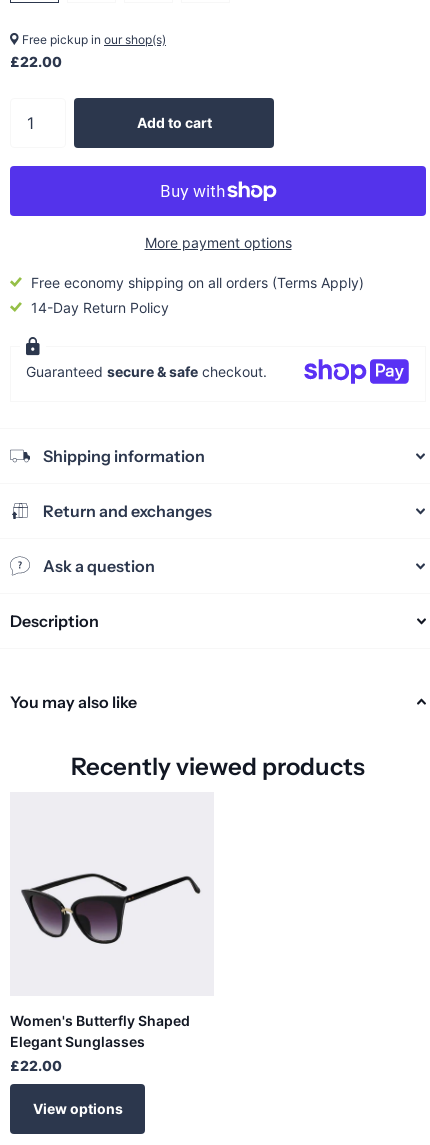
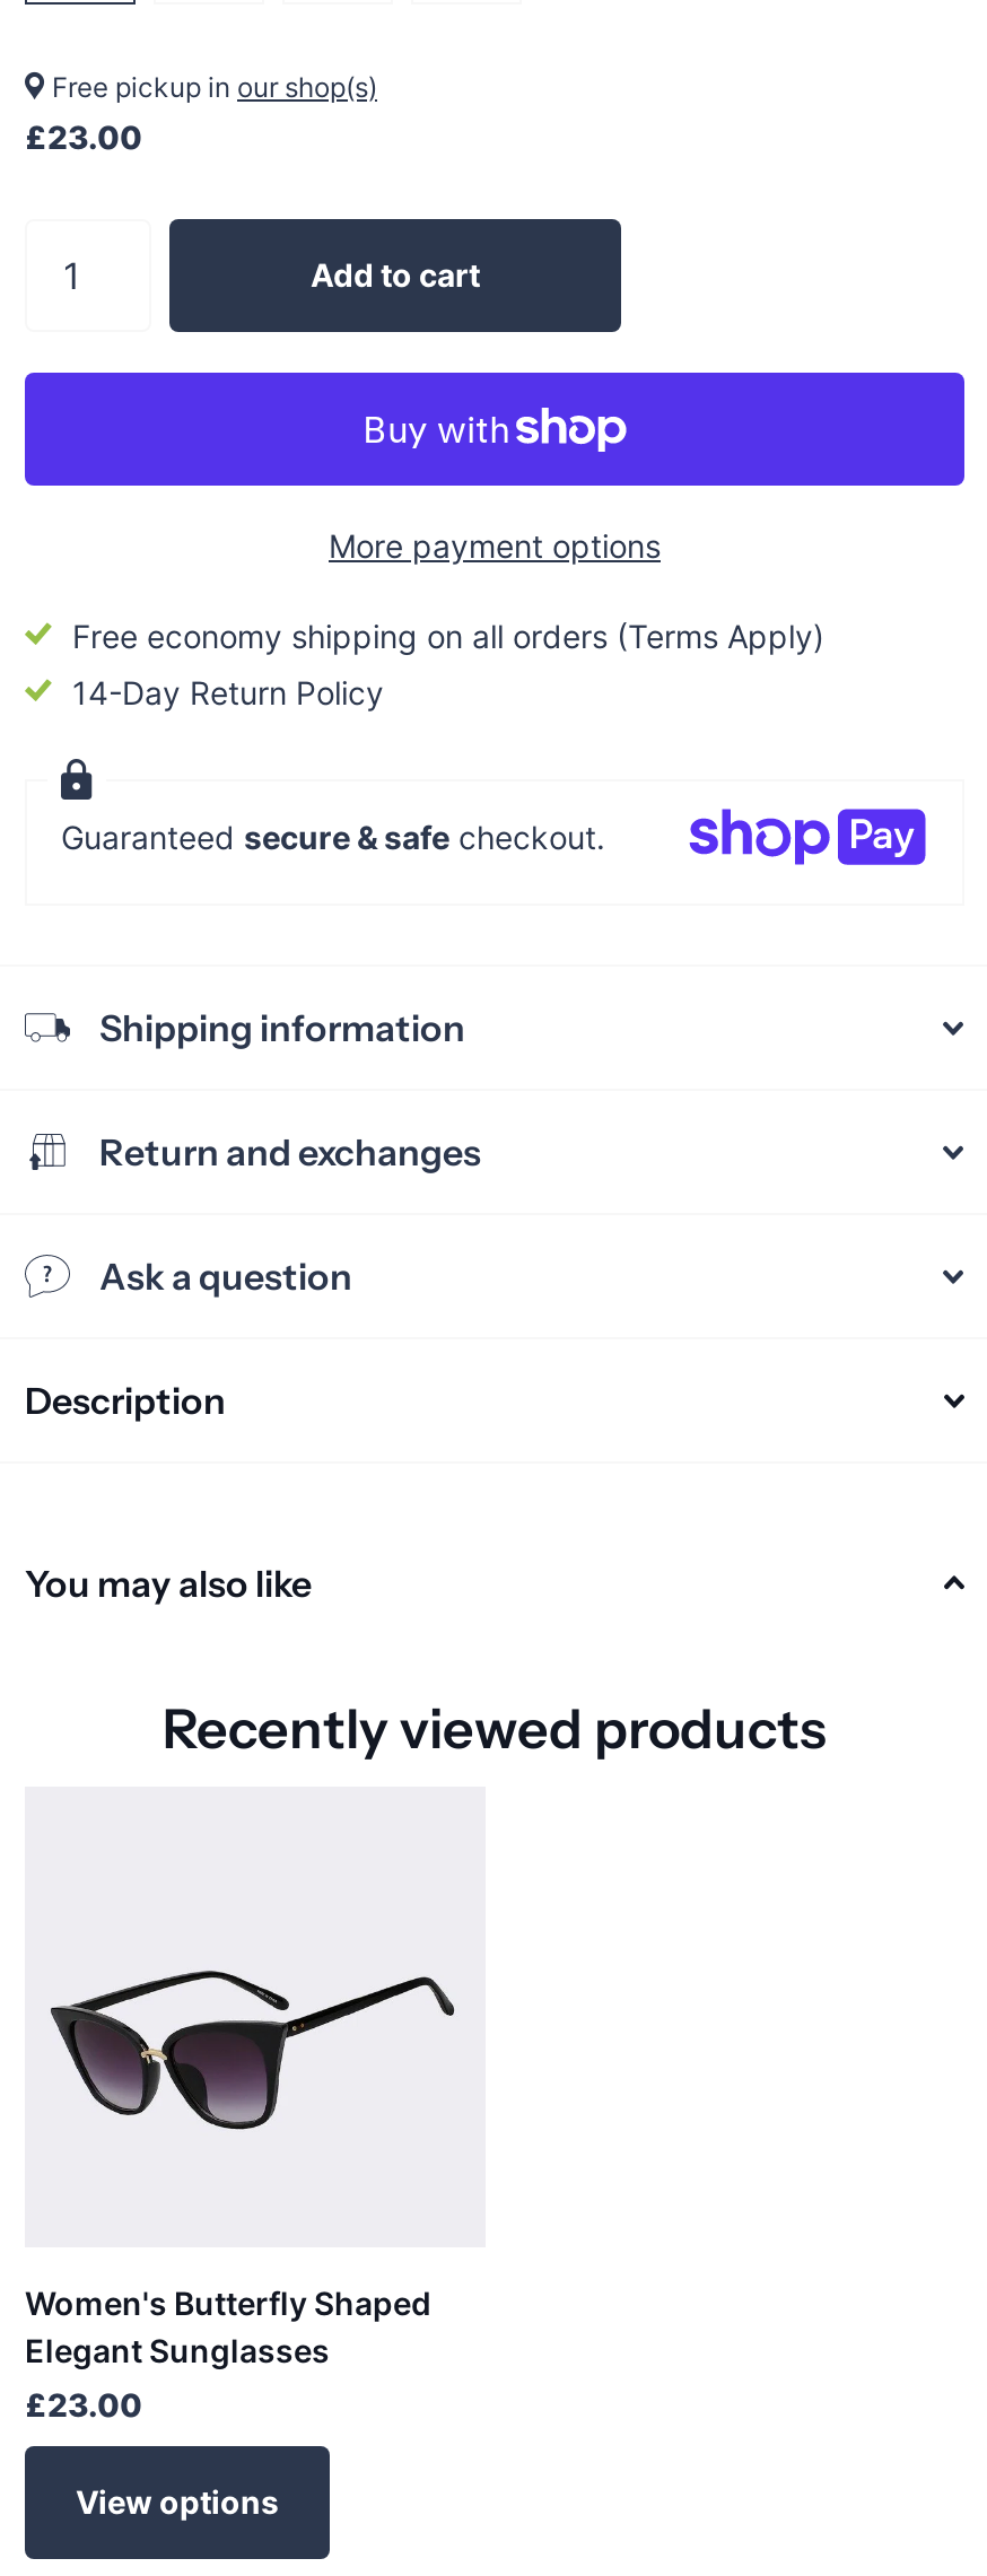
[10,53,62,70] £22.00 -> [25,117,142,155] £23.00
[10,1057,62,1074] £22.00 -> [25,2384,142,2423] £23.00

